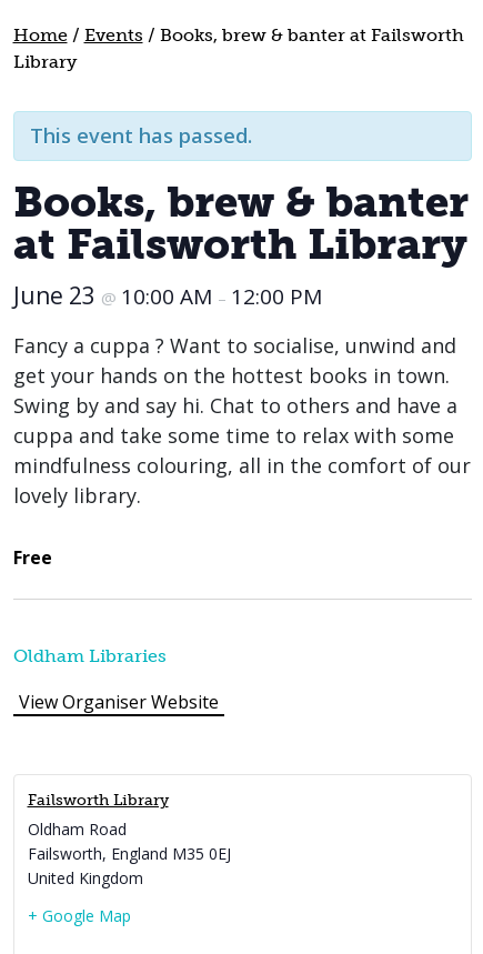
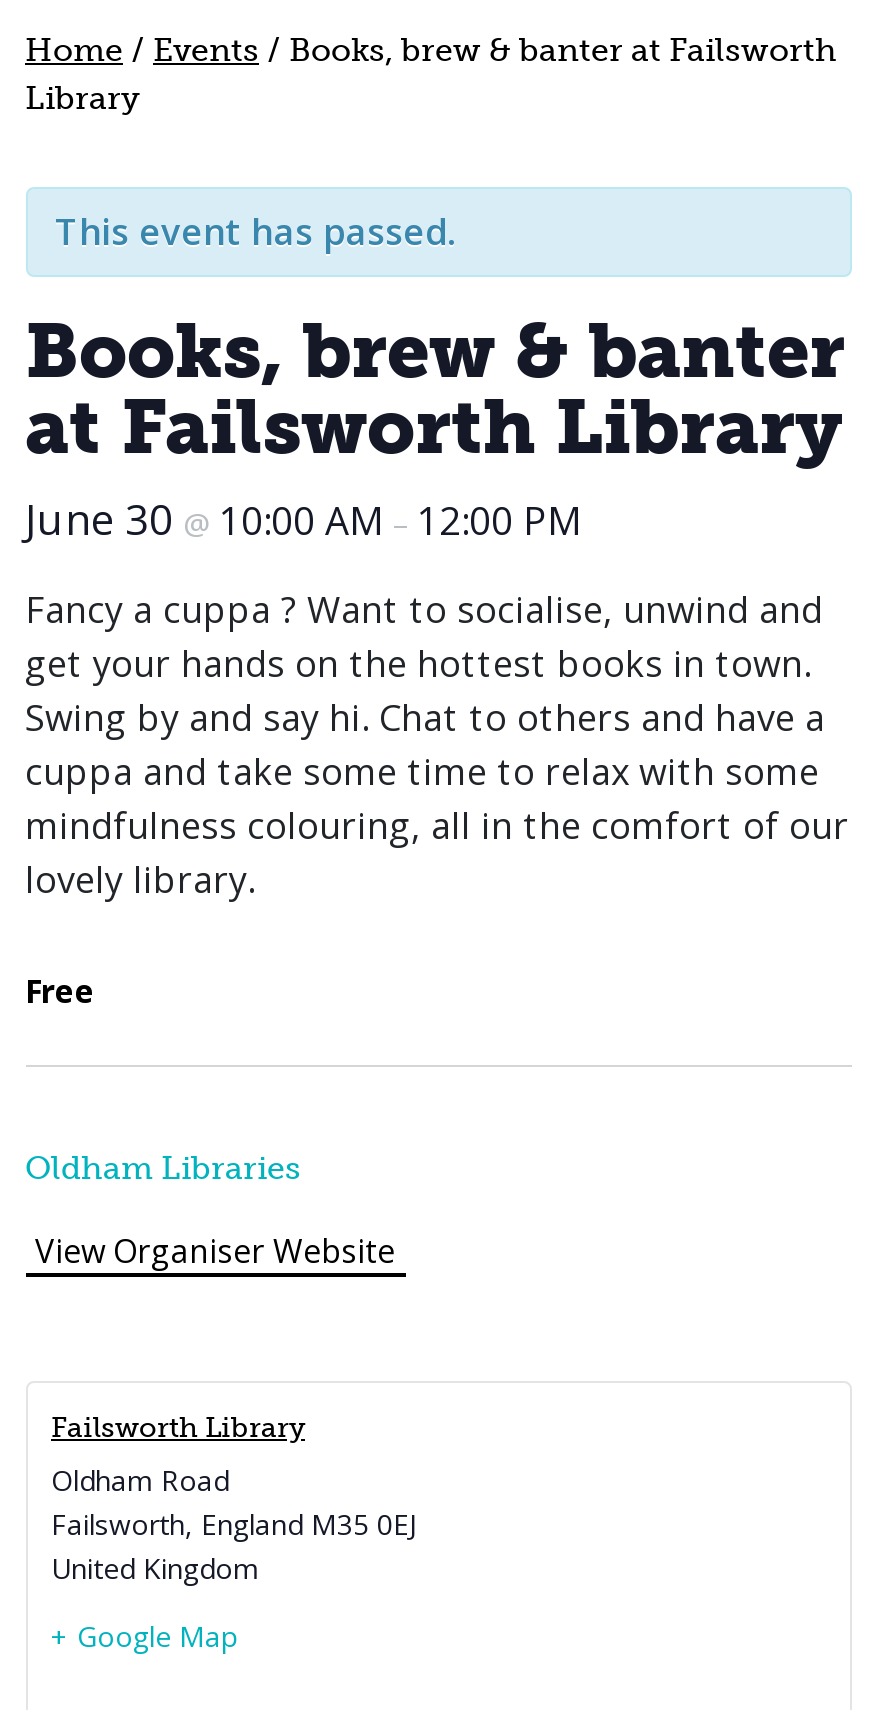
[13,280,321,311] June 23 @ 10:00 AM – 12:00 PM -> [25,491,581,547] June 30 @ 10:00 AM – 12:00 PM

